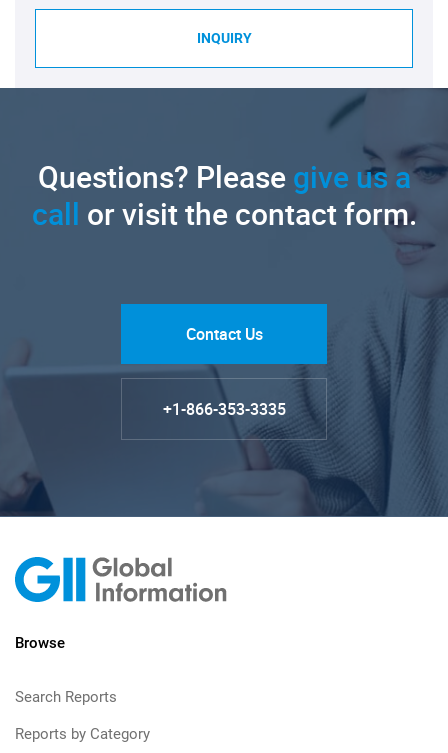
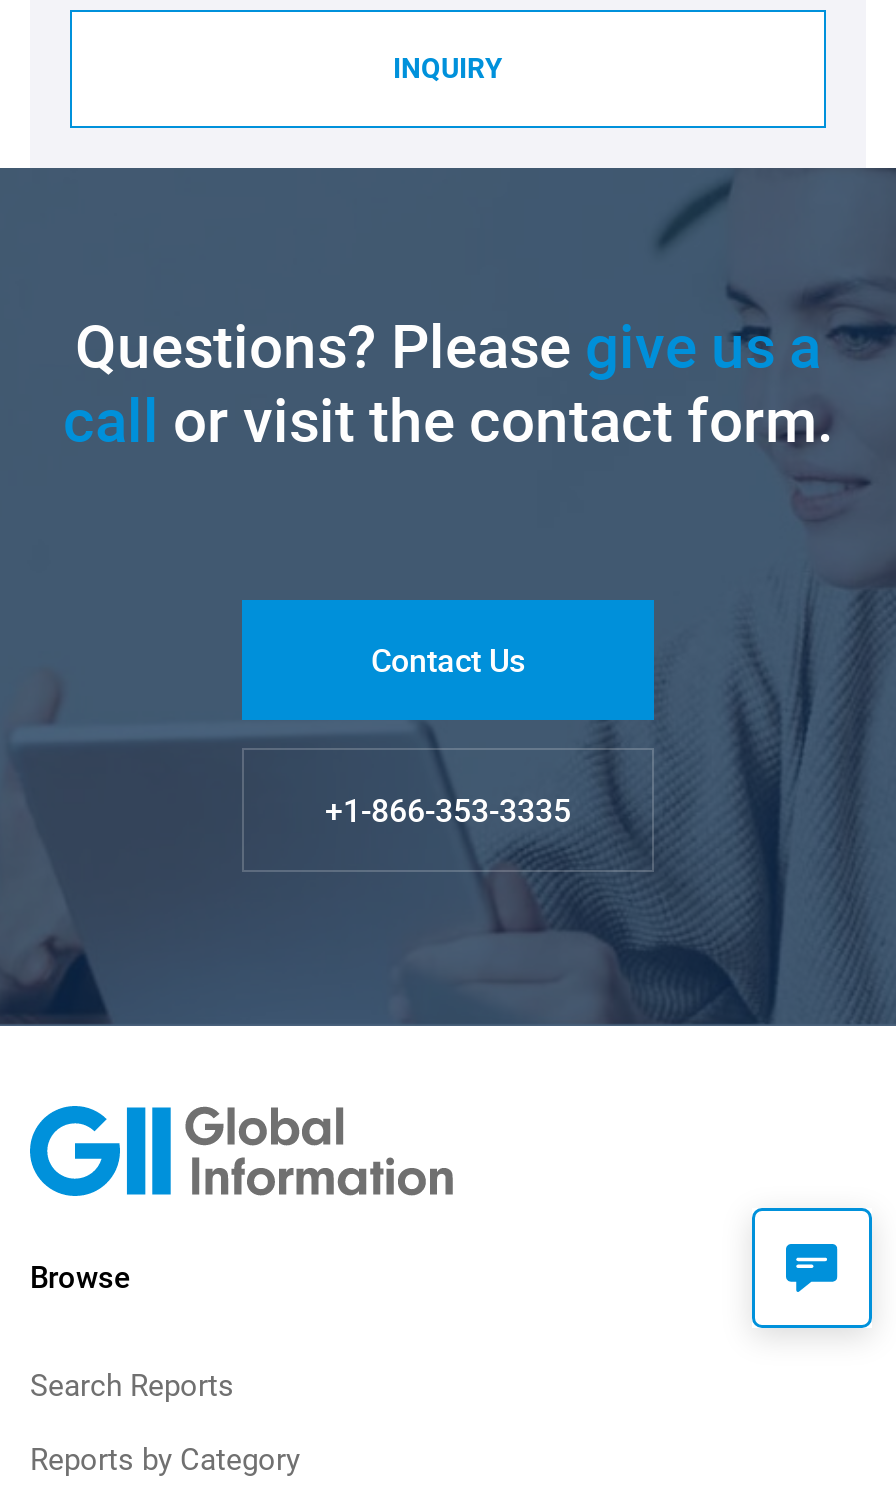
none -> [750,1206,874,1332] [image]

